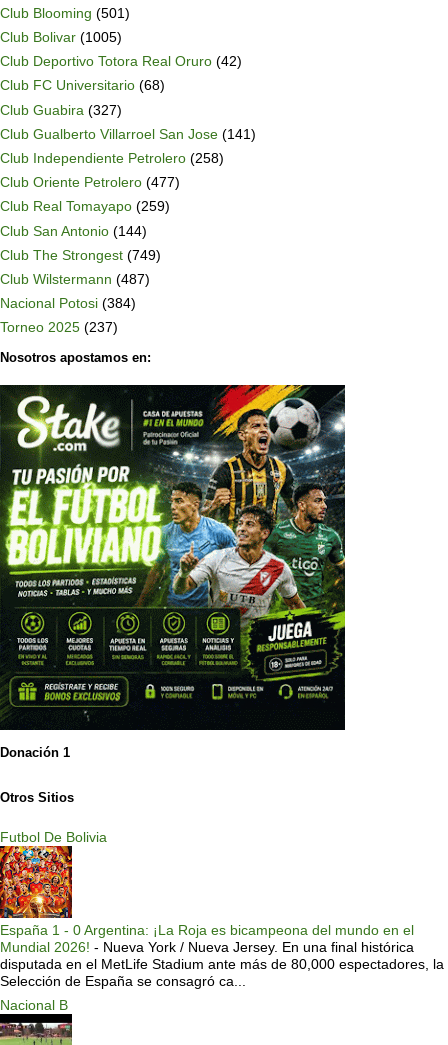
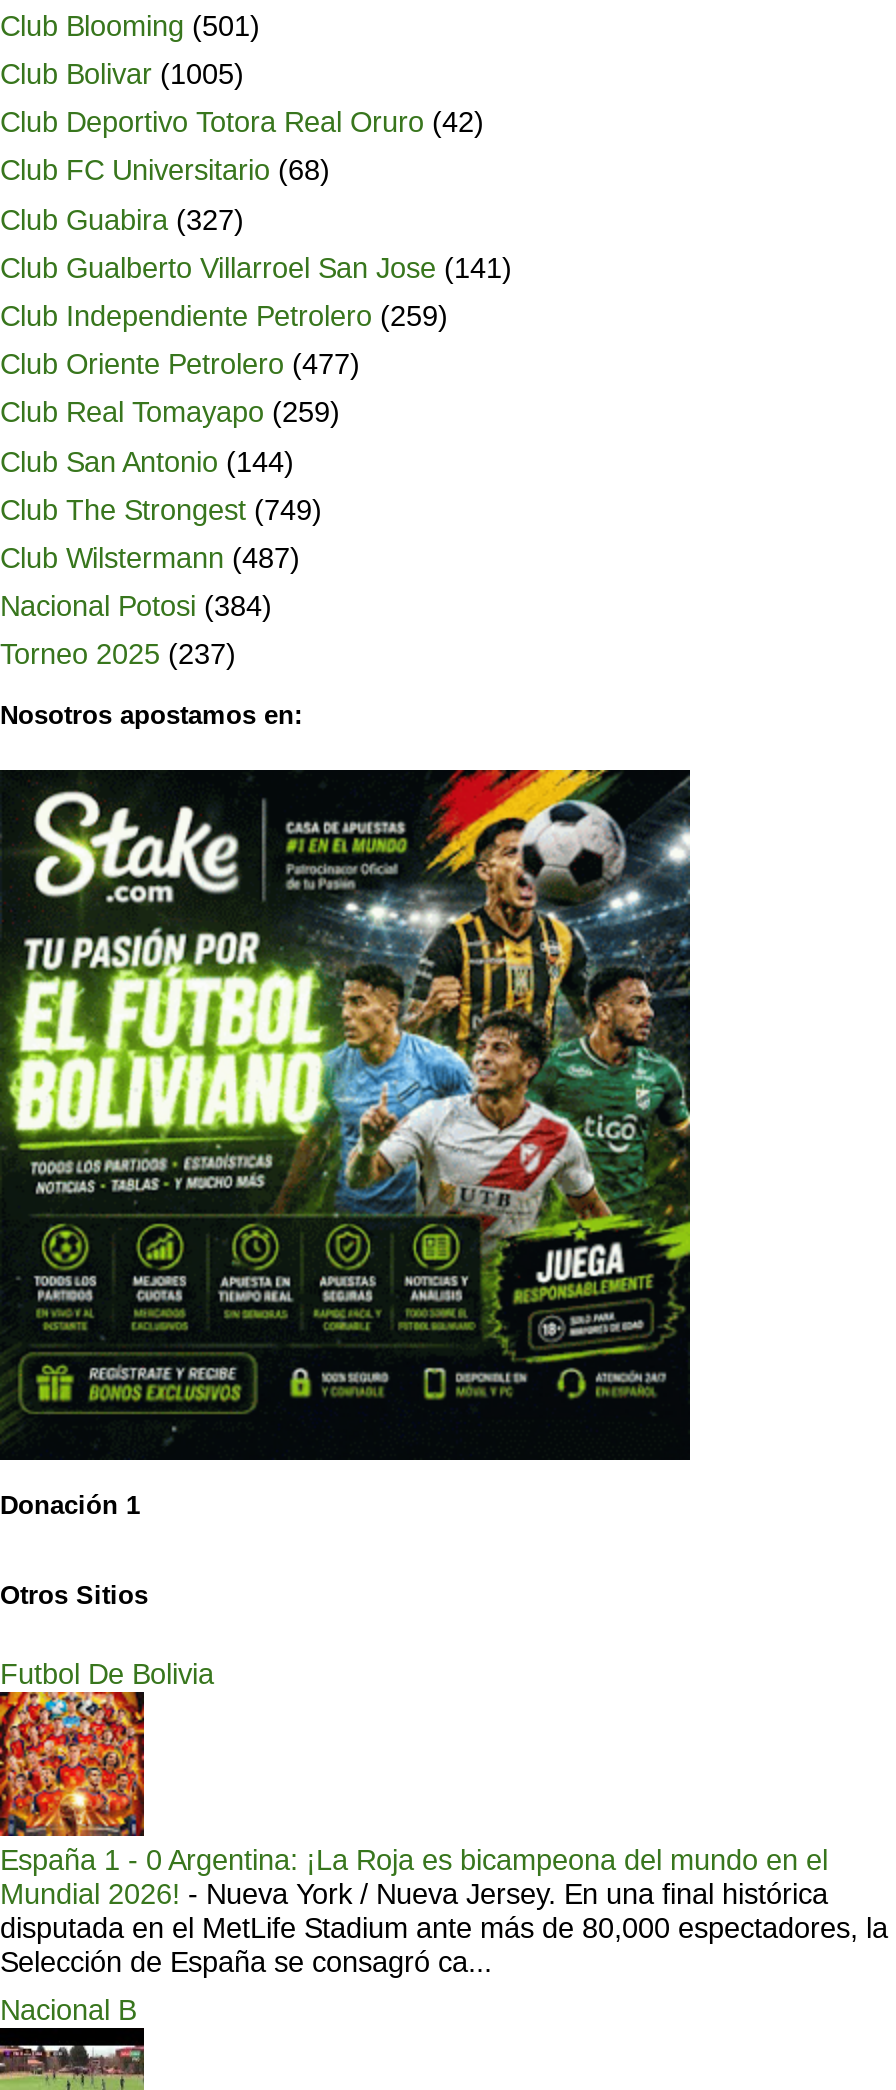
[0,150,224,166] Club Independiente Petrolero (258) -> [0,300,448,332] Club Independiente Petrolero (259)
[6,402,64,462] [image] -> [22,804,136,912] [image]
[258,397,321,454] [image] -> [516,796,640,906] [image]

